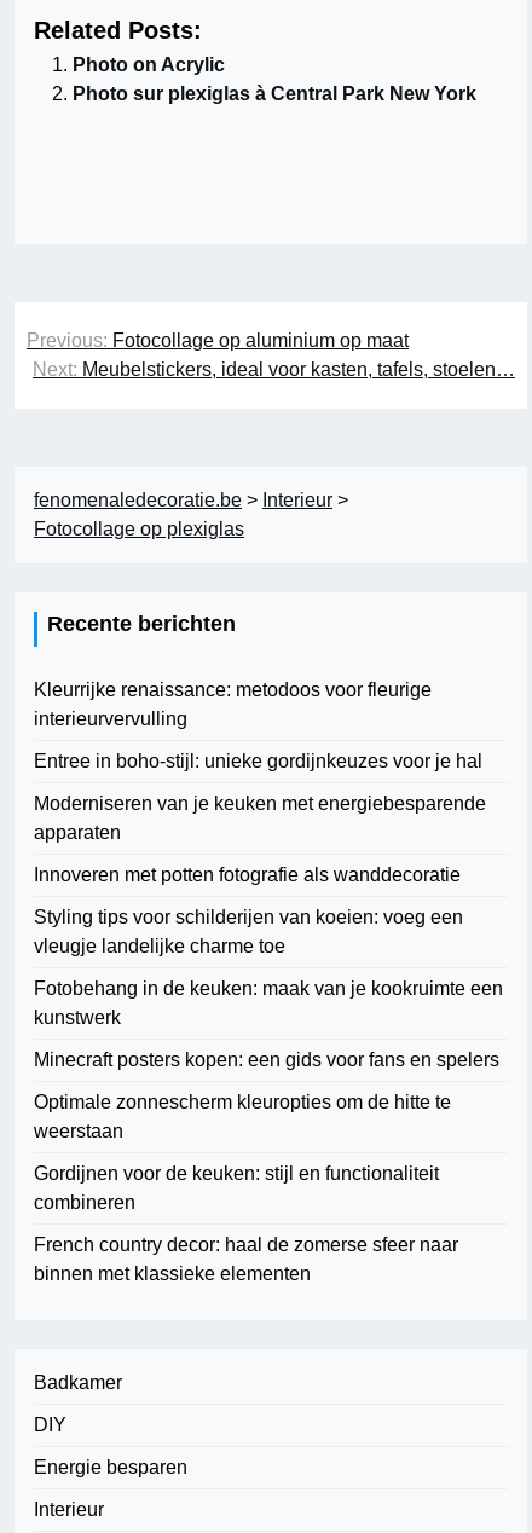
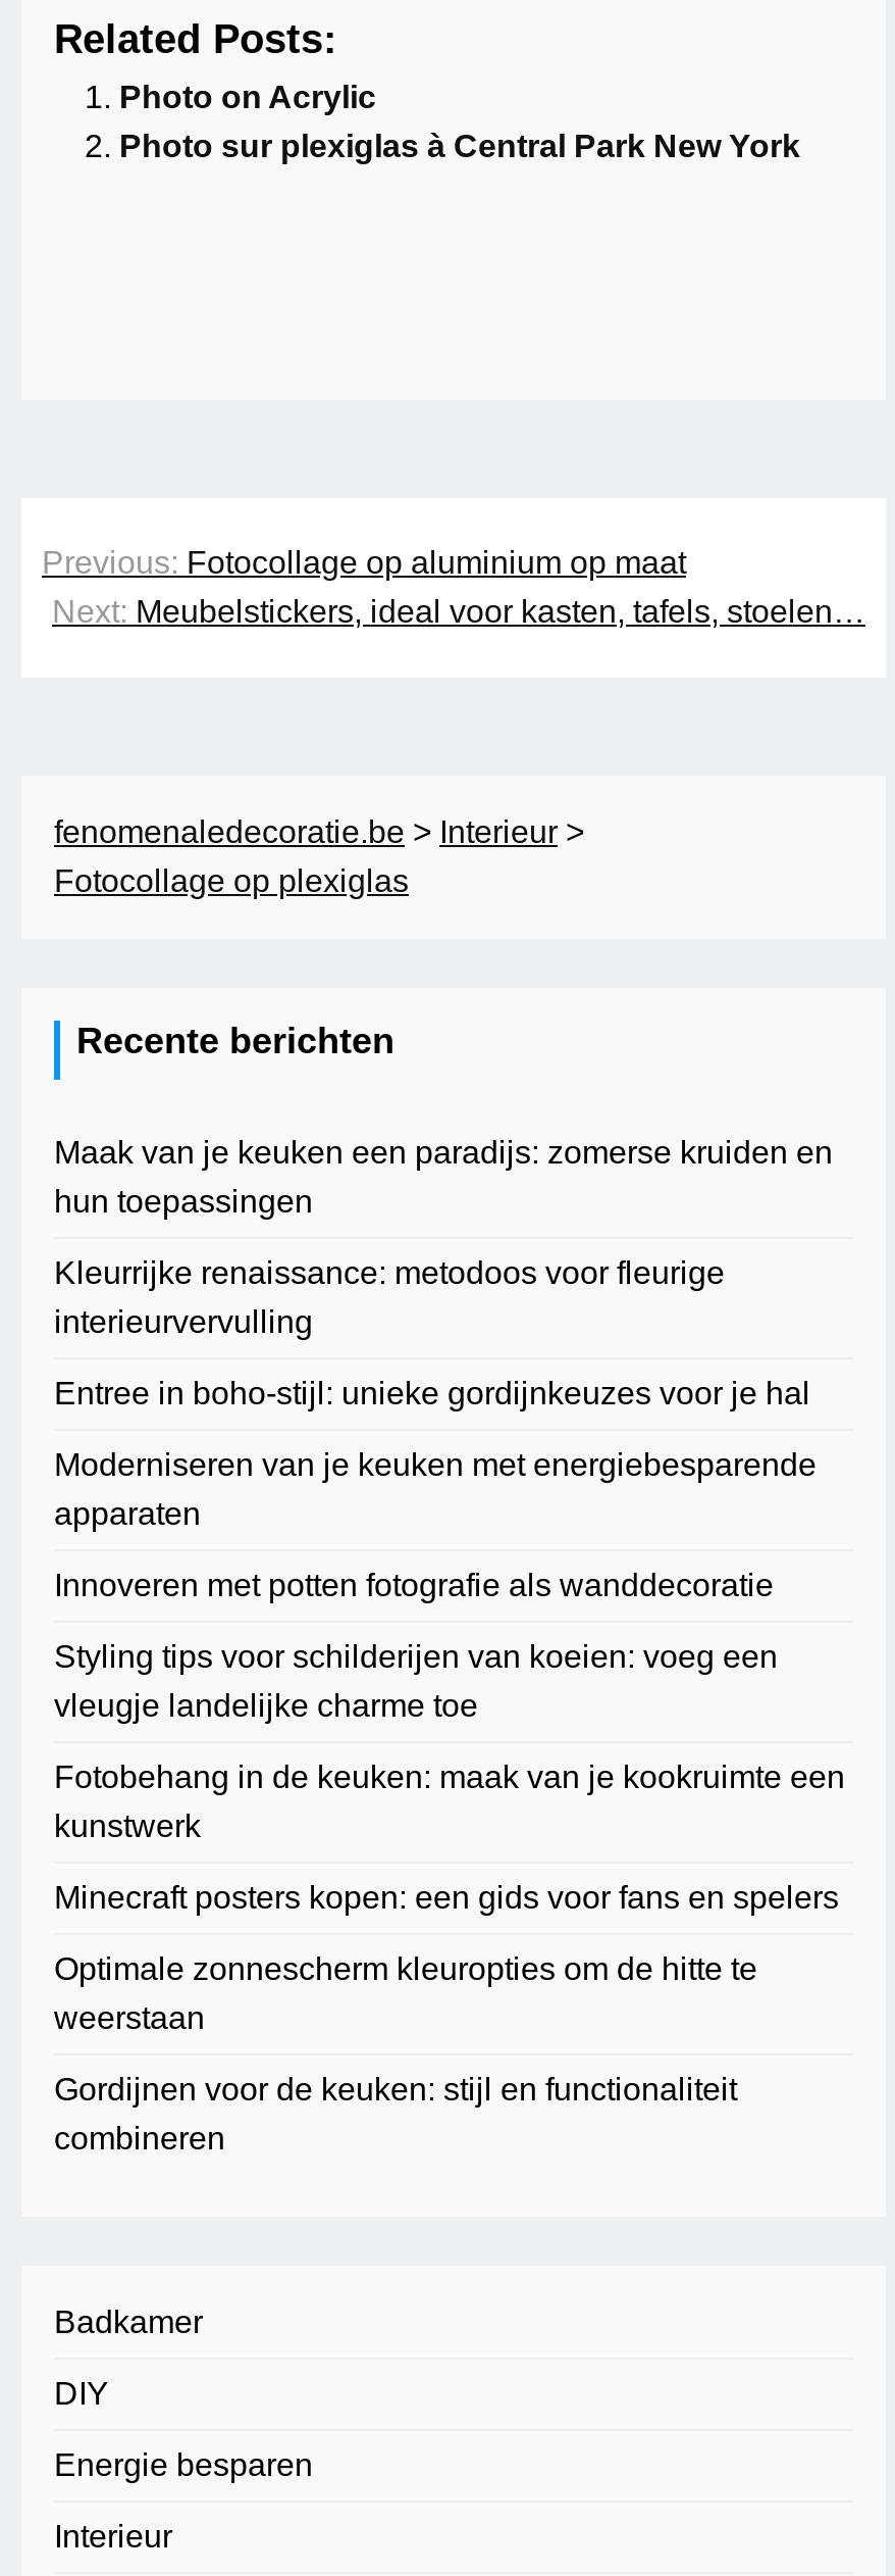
none -> [54,1135,833,1219] Maak van je keuken een paradijs: zomerse kruiden en | hun toepassingen
moved [34,680,503,1213] -> [54,1256,845,2156]: Kleurrijke renaissance: metodoos voor fleurige | interieurvervulling | Entree in boho-stijl: unieke gordijnkeuzes voor je hal | ... | Gordijnen voor de keuken: stijl en functionaliteit | combineren
[34,1235,458,1284] French country decor: haal de zomerse sfeer naar | binnen met klassieke elementen -> none

